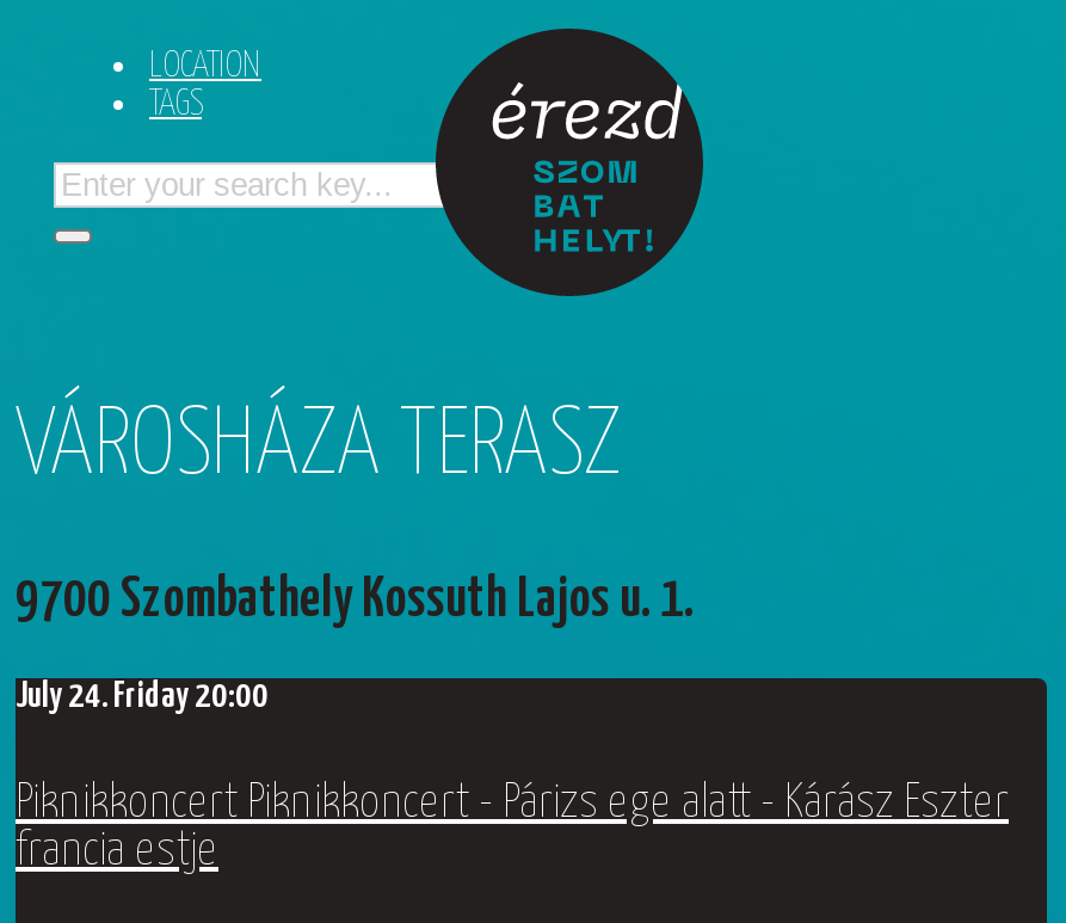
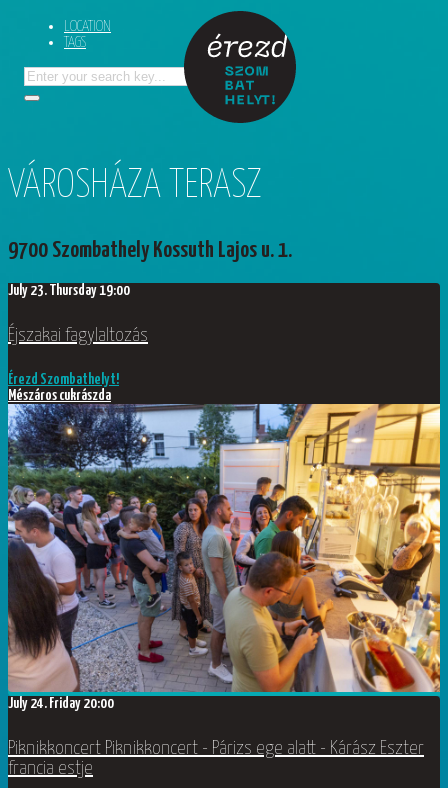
none -> [7,283,441,693] [image] | July 23. Thursday 19:00 | Éjszakai fagylaltozás | Érezd Szombathelyt! | Mészáros cukrászda

